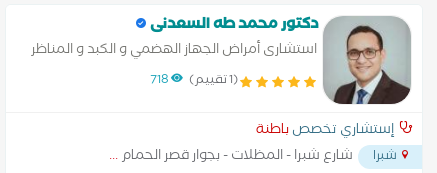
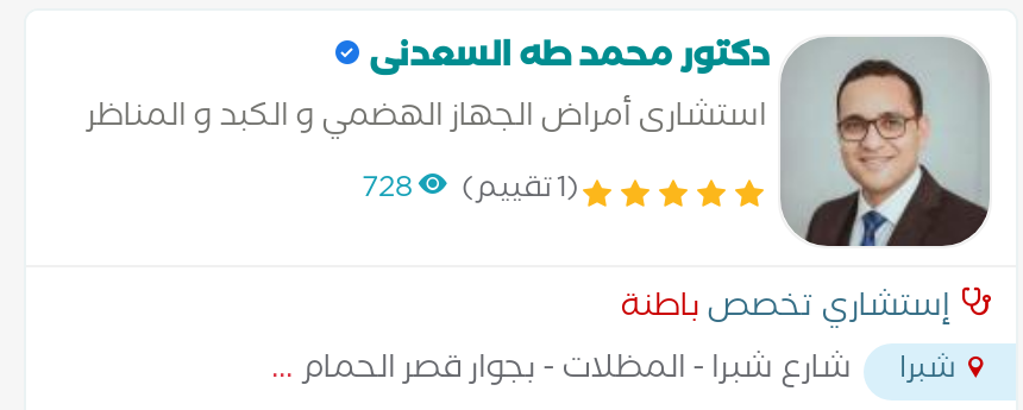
[150,70,169,93] 718 -> [362,165,414,220] 728

